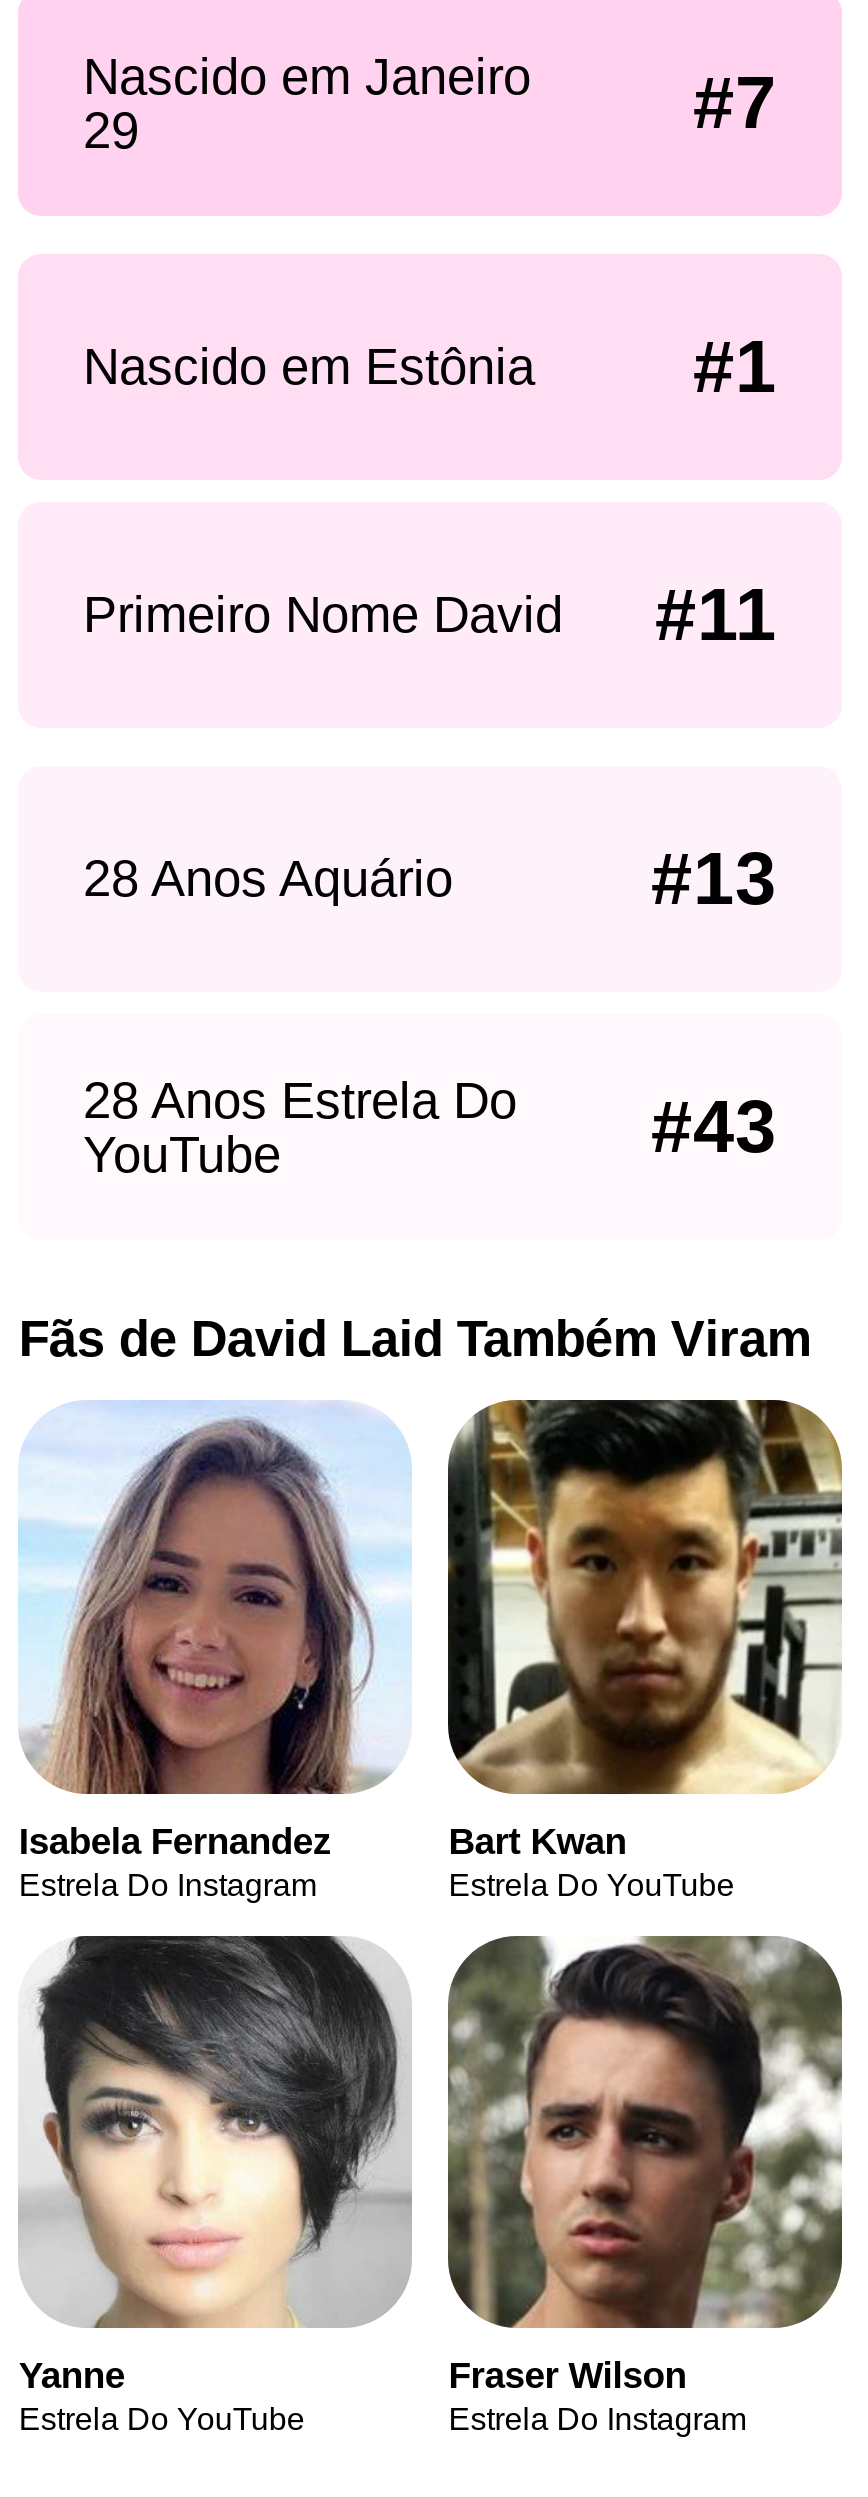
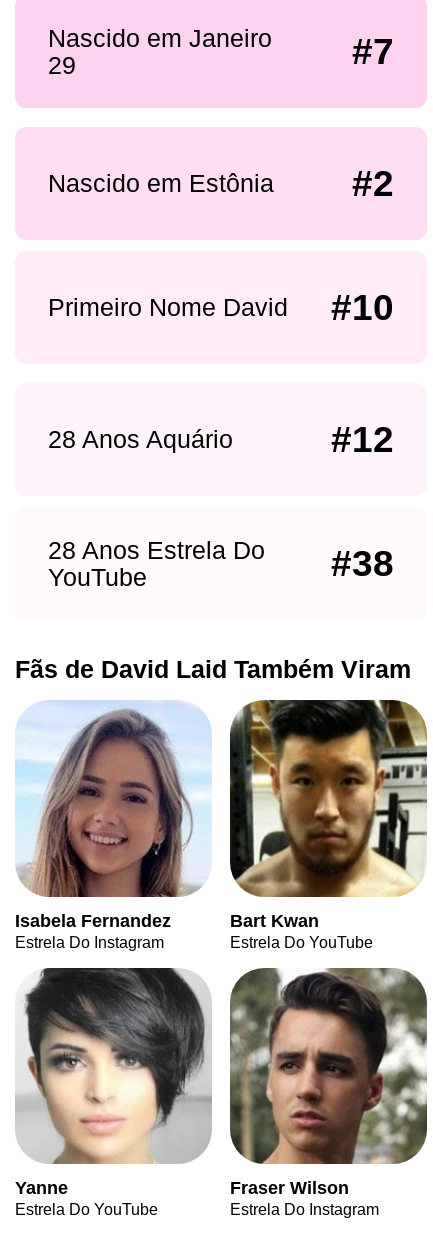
[693,326,777,408] #1 -> [352,163,394,204] #2
[83,575,777,657] Primeiro Nome David #11 -> [47,287,394,328] Primeiro Nome David #10
[651,837,777,919] #13 -> [331,419,394,460] #12
[651,1086,777,1168] #43 -> [331,543,394,584] #38

